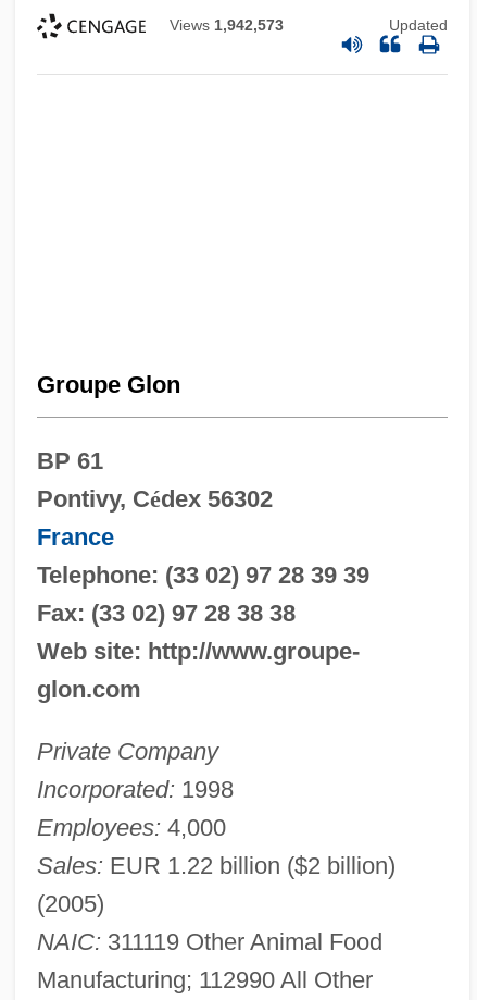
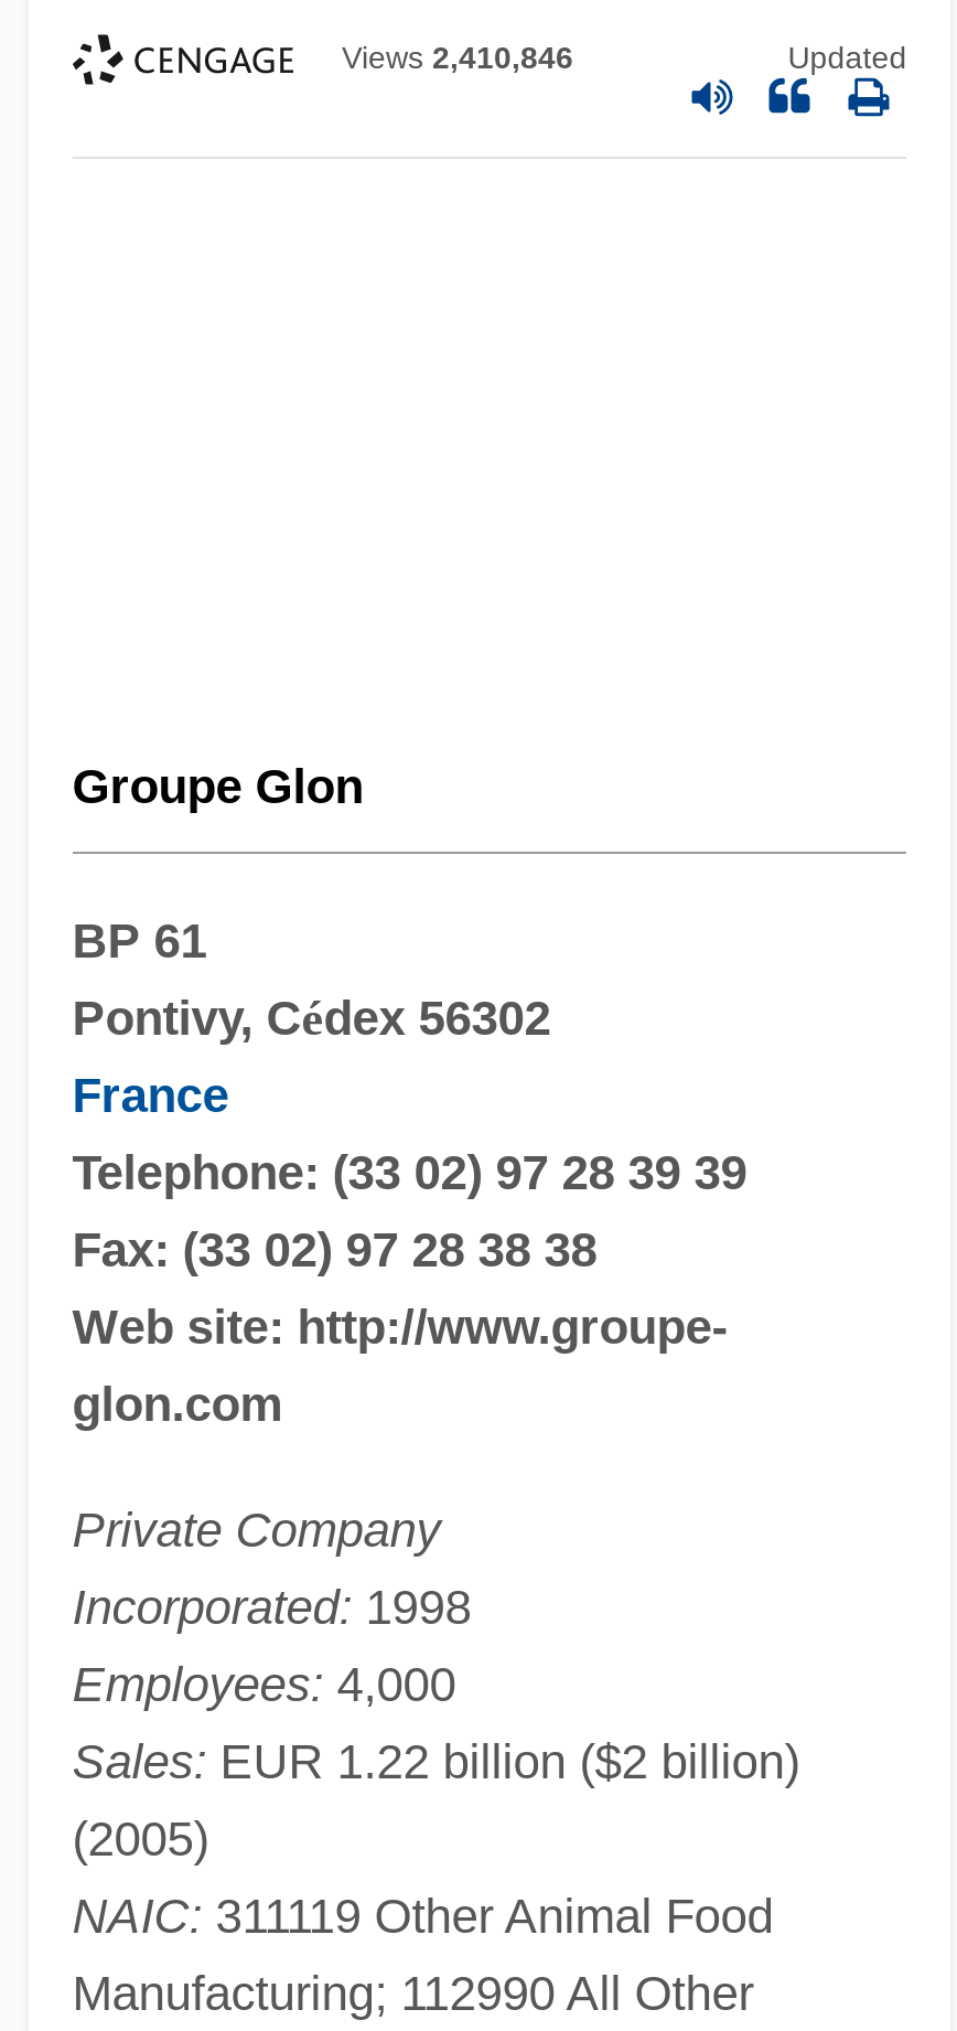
[170,17,284,34] Views 1,942,573 -> [342,41,573,76] Views 2,410,846

